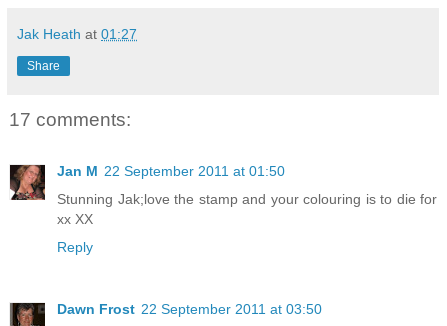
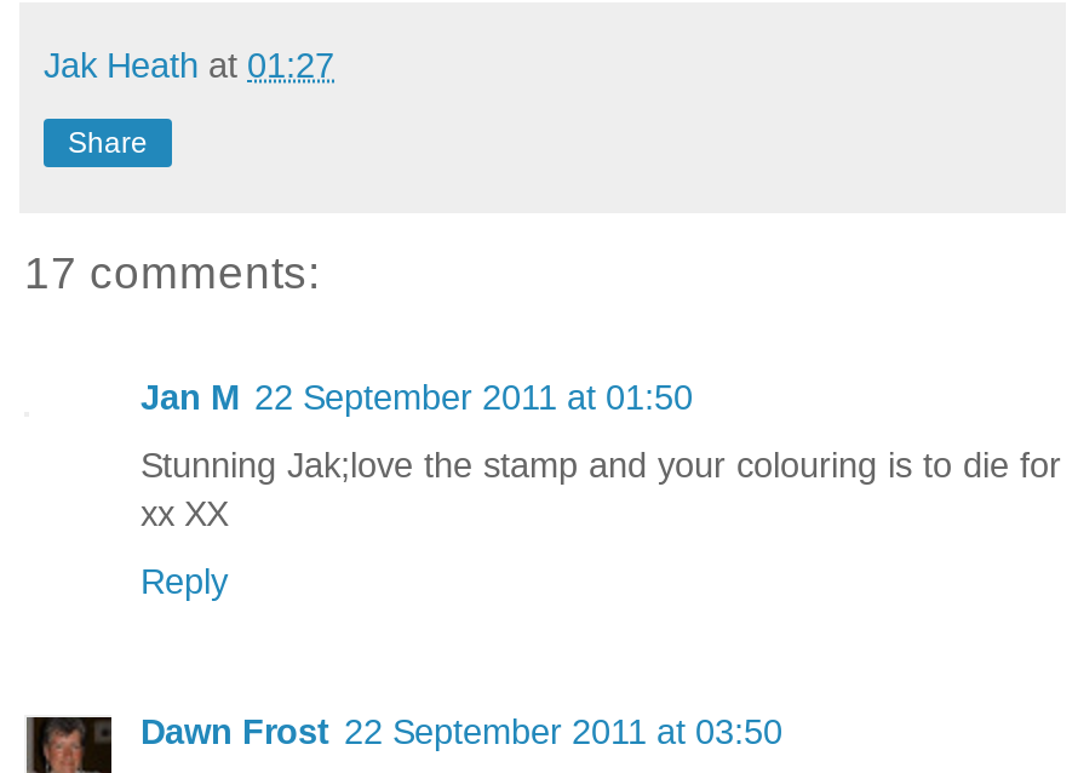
[9,164,46,201] [image] -> none

